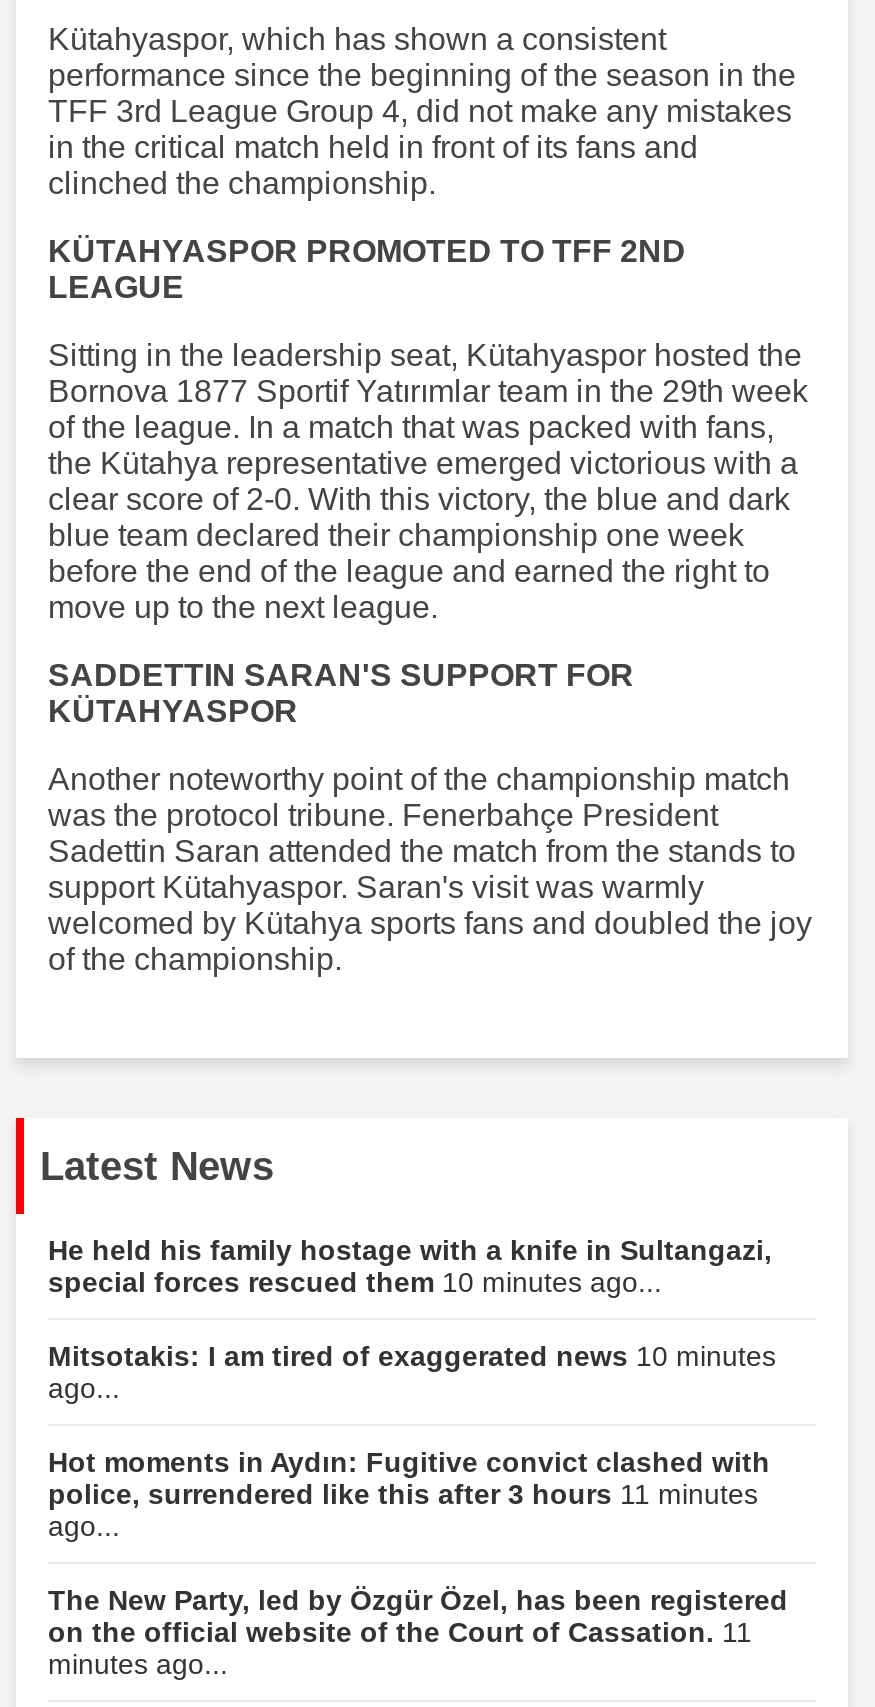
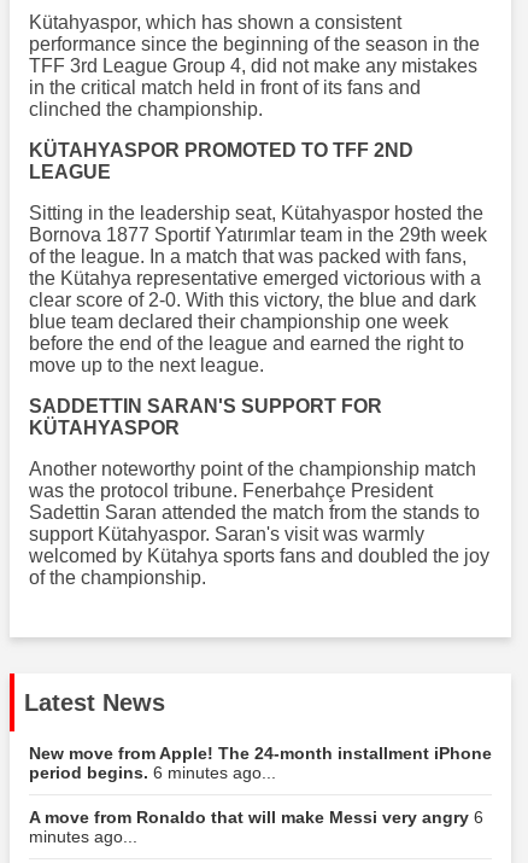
[48,1234,788,1648] He held his family hostage with a knife in Sultangazi, | special forces rescued them 10 minutes ago... | Mitsotakis: I am tired of exaggerated news 10 minutes | ago... | Hot moments in Aydın: Fugitive convict clashed with | police, surrendered like this after 3 hours 11 minutes | ago... | The New Party, led by Özgür Özel, has been registered | on the official website of the Court of Cassation. 11 -> [29,744,492,827] New move from Apple! The 24-month installment iPhone | period begins. 6 minutes ago... | A move from Ronaldo that will make Messi very angry 6

